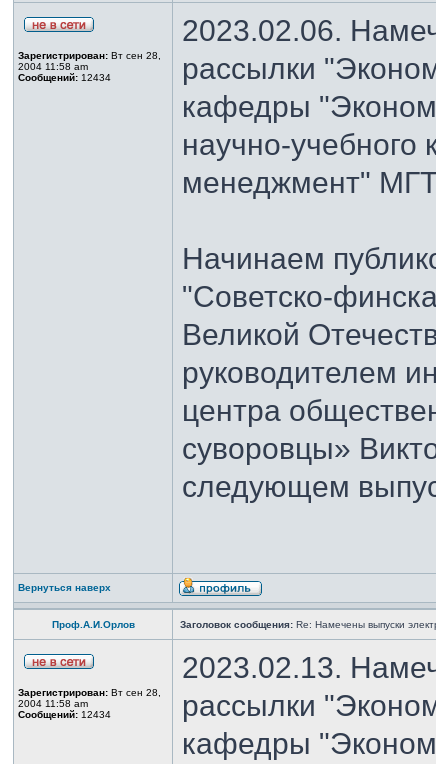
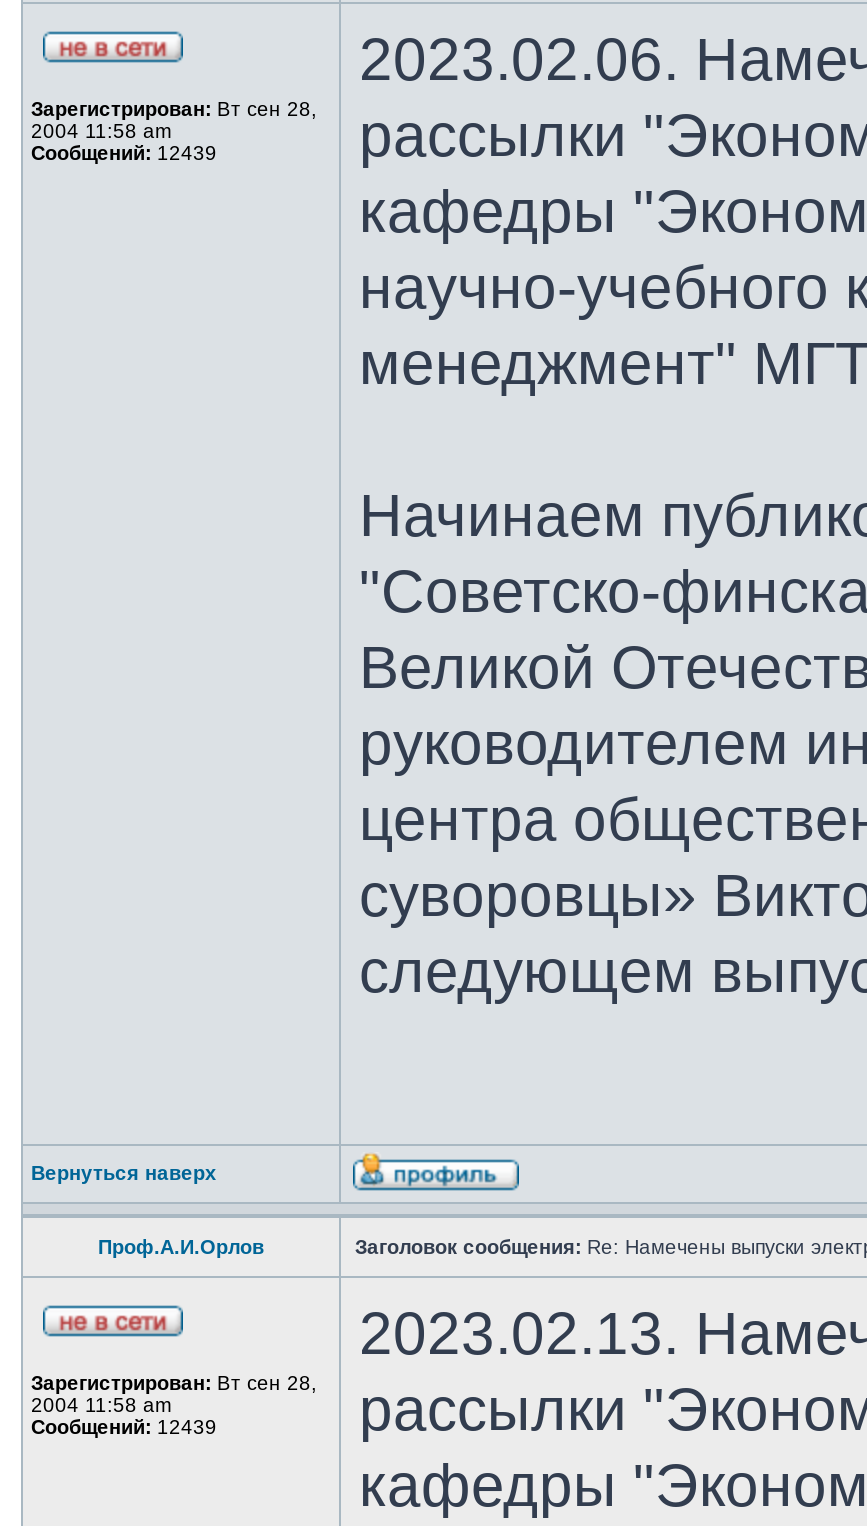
[18,72,111,83] Сообщений: 12434 -> [31,142,217,164] Сообщений: 12439
[18,709,111,720] Сообщений: 12434 -> [31,1416,217,1438] Сообщений: 12439

